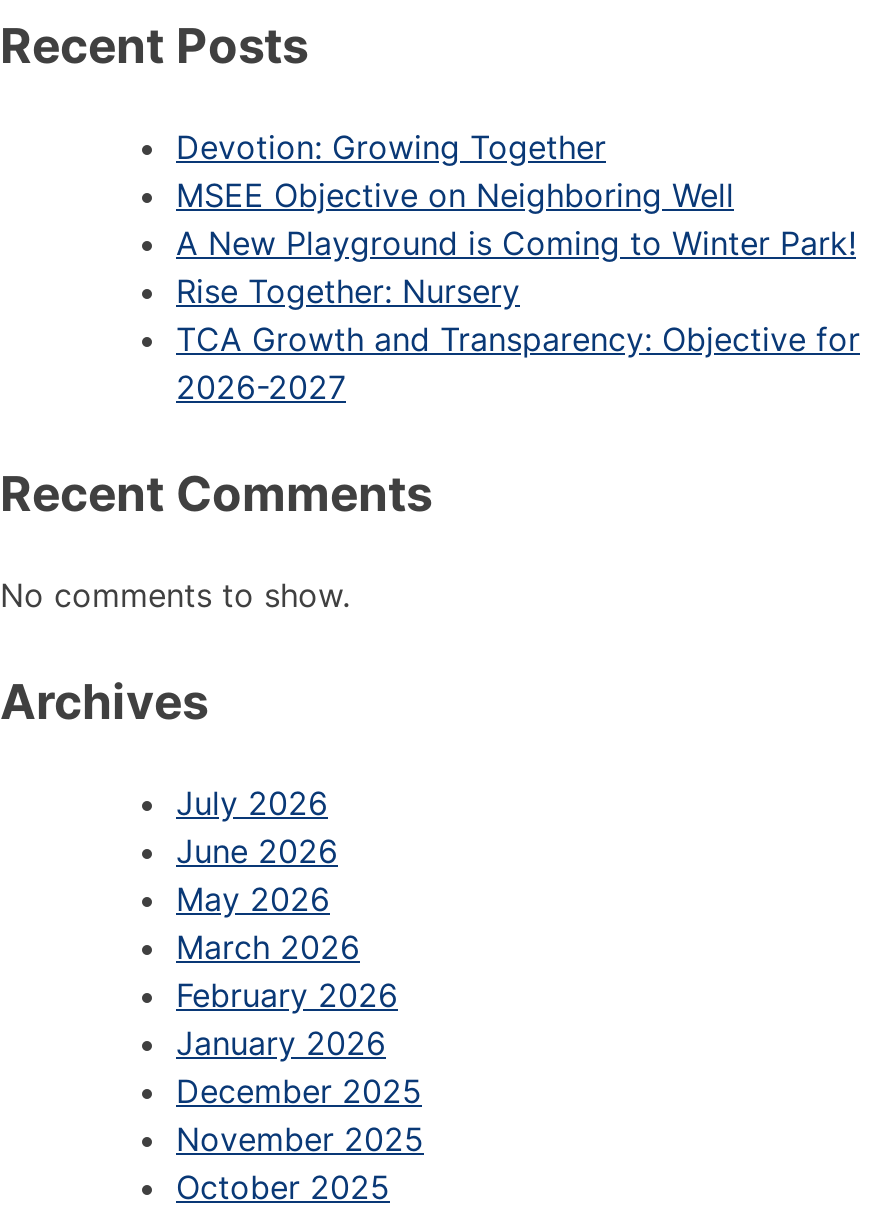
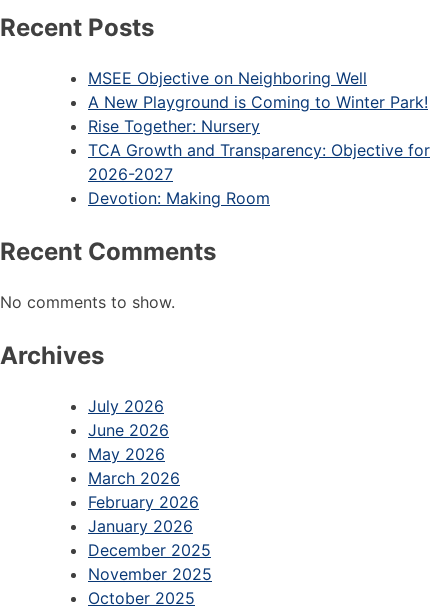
[176,128,606,168] Devotion: Growing Together -> none
moved [176,176,860,408] -> [88,68,430,184]: MSEE Objective on Neighboring Well | A New Playground is Coming to Winter Park! | Rise Together: Nursery | TCA Growth and Transparency: Objective for | 2026-2027
none -> [88,188,270,208] Devotion: Making Room

